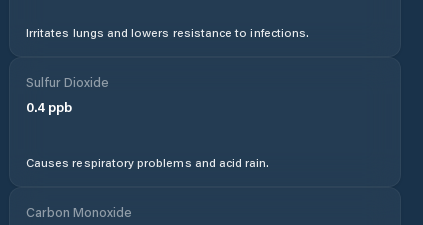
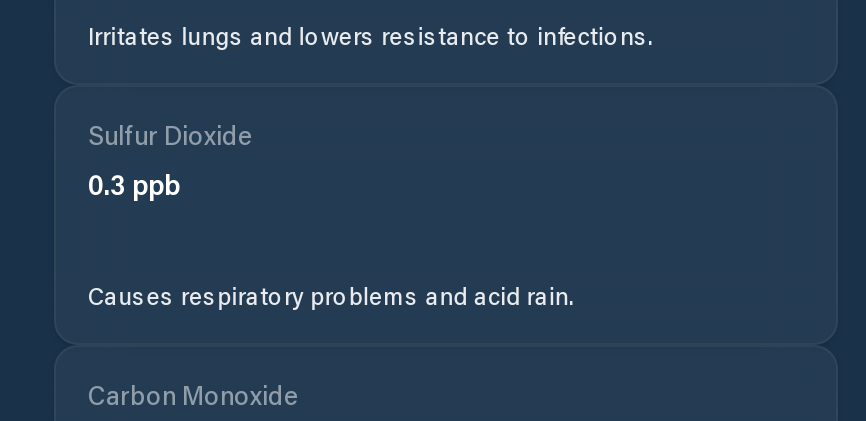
[26,97,72,116] 0.4 ppb -> [88,165,180,203] 0.3 ppb

